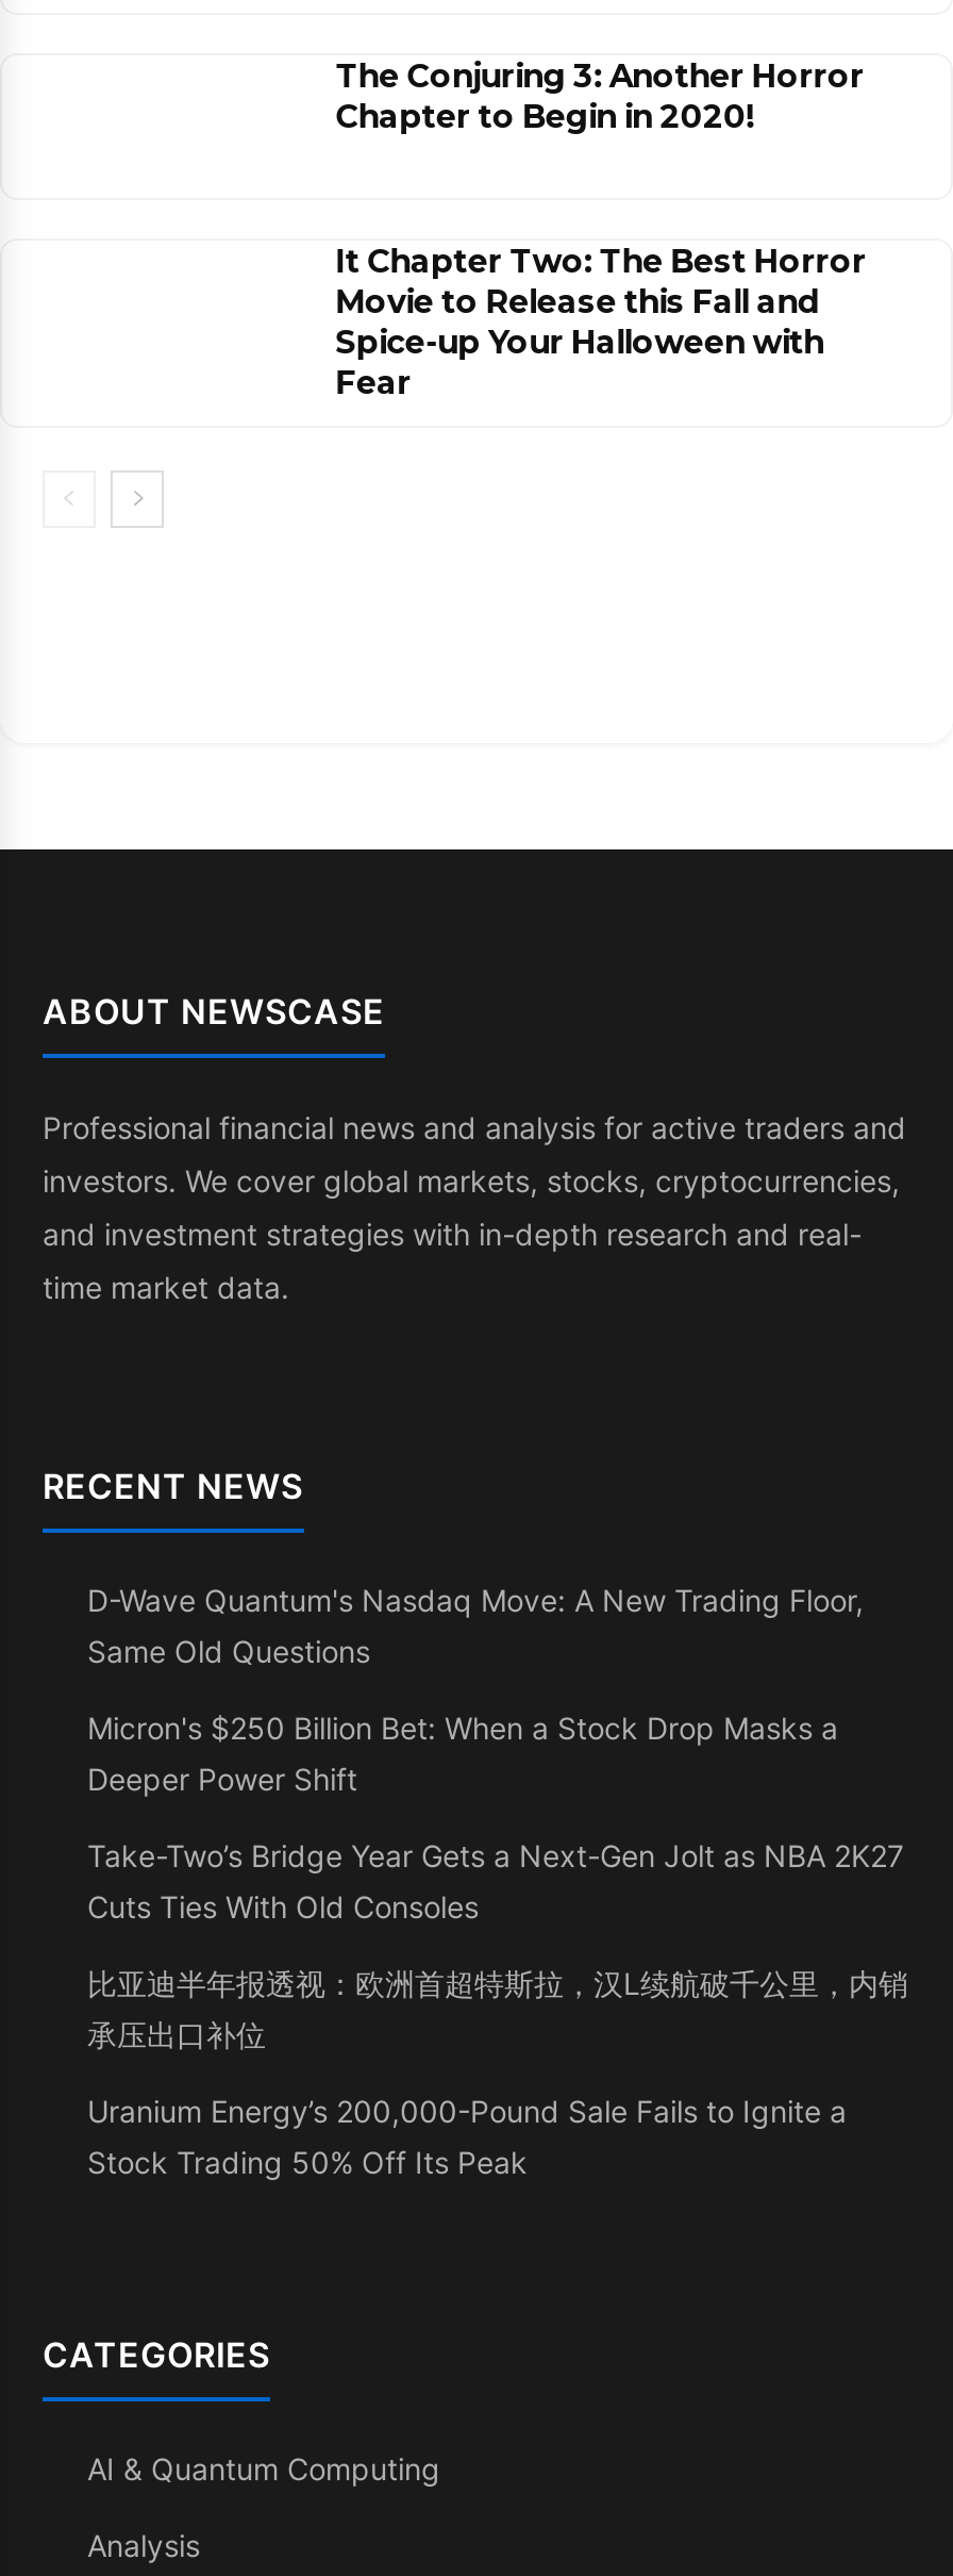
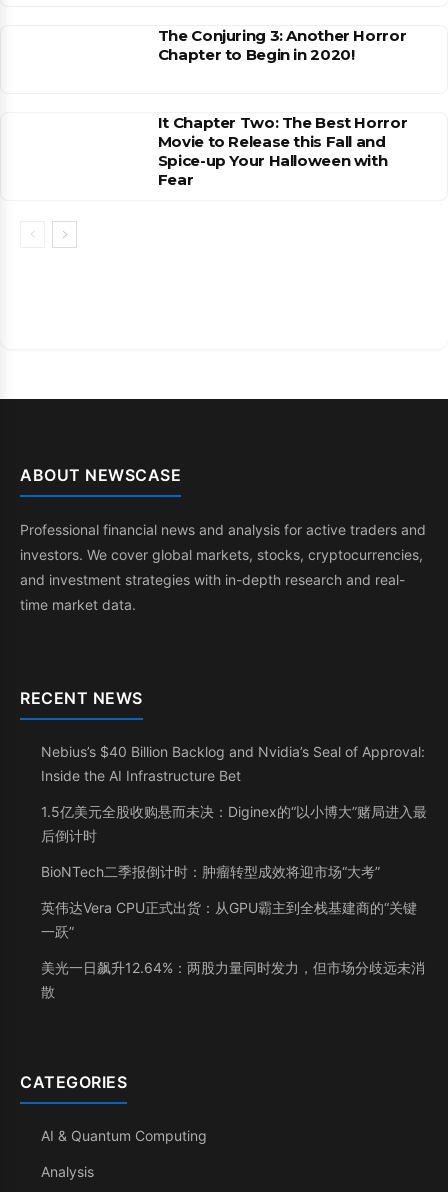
[87,1582,864,1669] D-Wave Quantum's Nasdaq Move: A New Trading Floor, | Same Old Questions -> [41,743,425,784] Nebius’s $40 Billion Backlog and Nvidia’s Seal of Approval: | Inside the AI Infrastructure Bet
[87,1710,838,1797] Micron's $250 Billion Bet: When a Stock Drop Masks a | Deeper Power Shift -> [41,803,427,844] 1.5亿美元全股收购悬而未决：Diginex的“以小博大”赌局进入最 | 后倒计时
[87,1837,904,1925] Take-Two’s Bridge Year Gets a Next-Gen Jolt as NBA 2K27 | Cuts Ties With Old Consoles -> [41,863,380,880] BioNTech二季报倒计时：肿瘤转型成效将迎市场“大考”
[87,1965,908,2052] 比亚迪半年报透视：欧洲首超特斯拉，汉L续航破千公里，内销 | 承压出口补位 -> [41,899,417,940] 英伟达Vera CPU正式出货：从GPU霸主到全栈基建商的“关键 | 一跃”
[87,2093,847,2180] Uranium Energy’s 200,000-Pound Sale Fails to Ignite a | Stock Trading 50% Off Its Peak -> [41,959,425,1000] 美光一日飙升12.64%：两股力量同时发力，但市场分歧远未消 | 散

